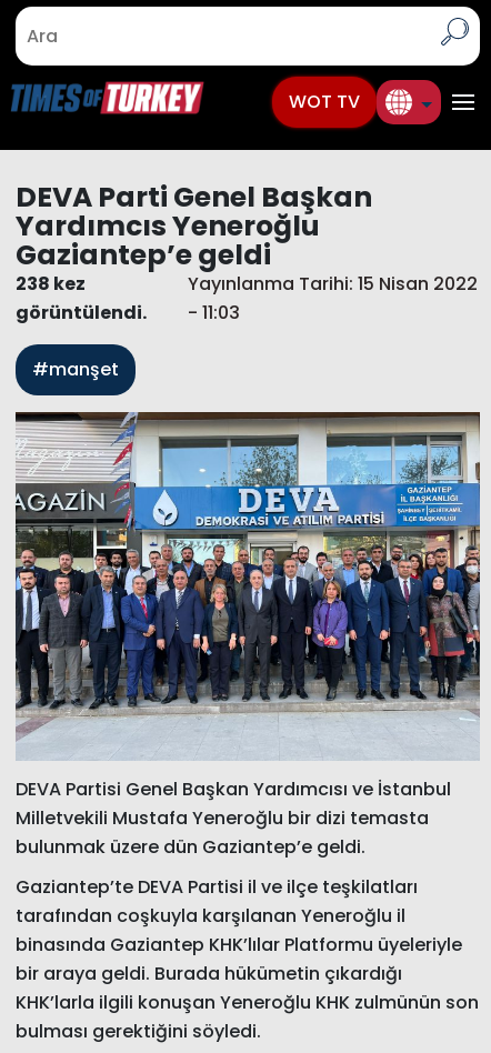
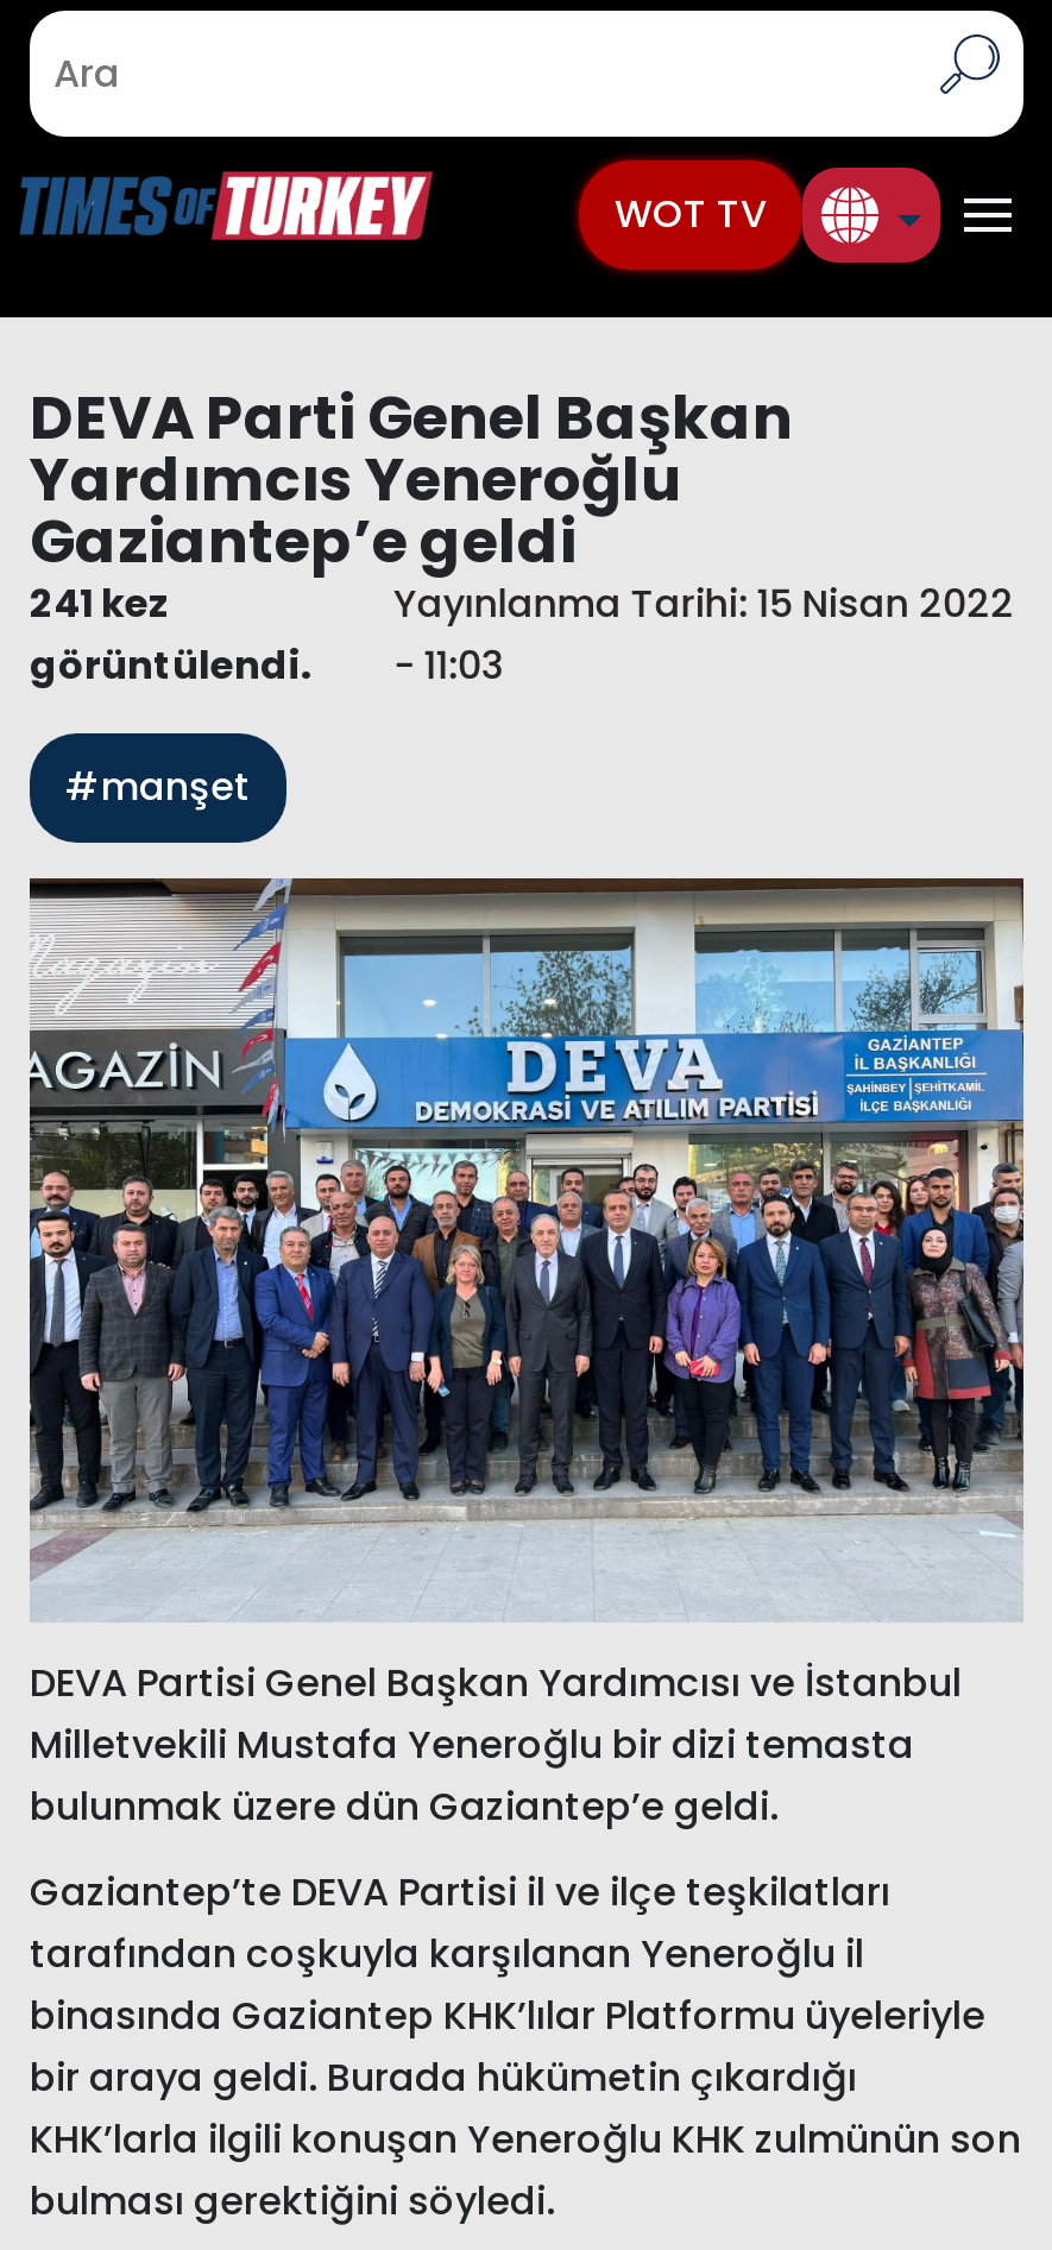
[16,271,86,297] 238 kez -> [30,576,170,631] 241 kez

